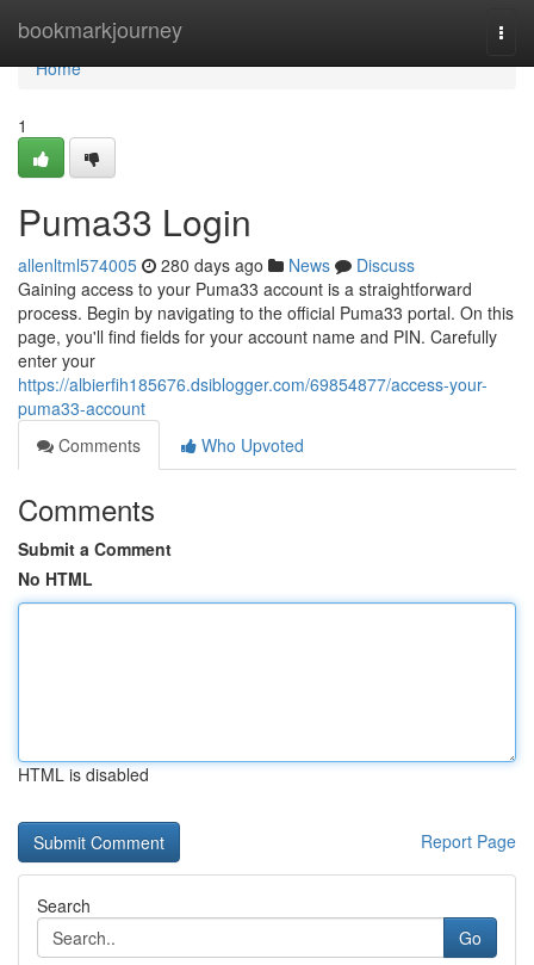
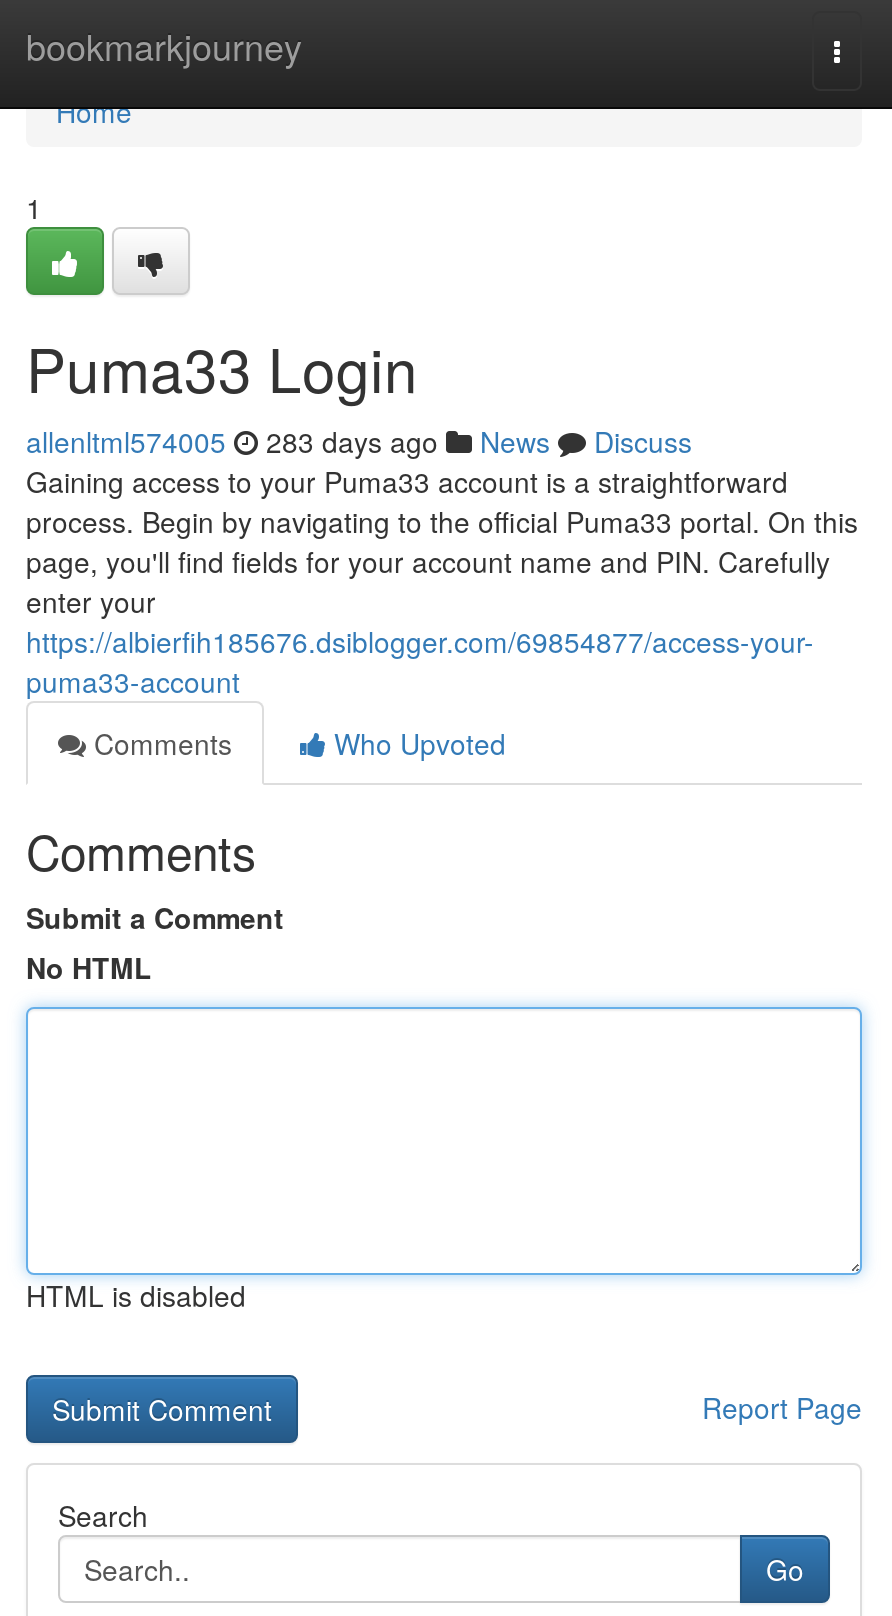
[18,253,415,277] allenltml574005 280 days ago News Discuss -> [26,421,692,461] allenltml574005 283 days ago News Discuss

